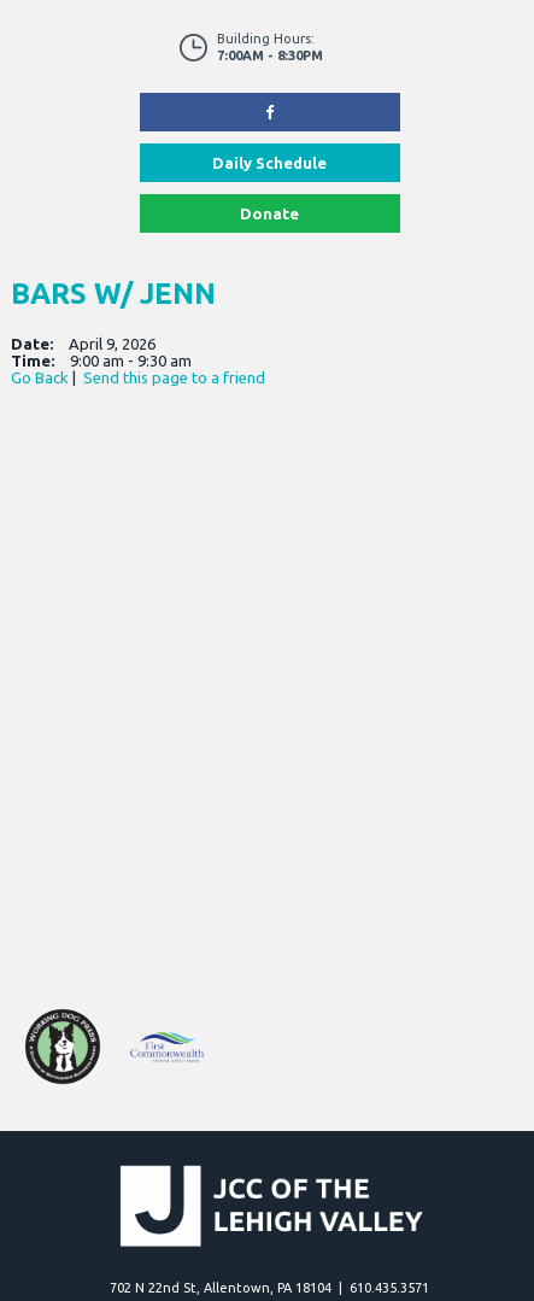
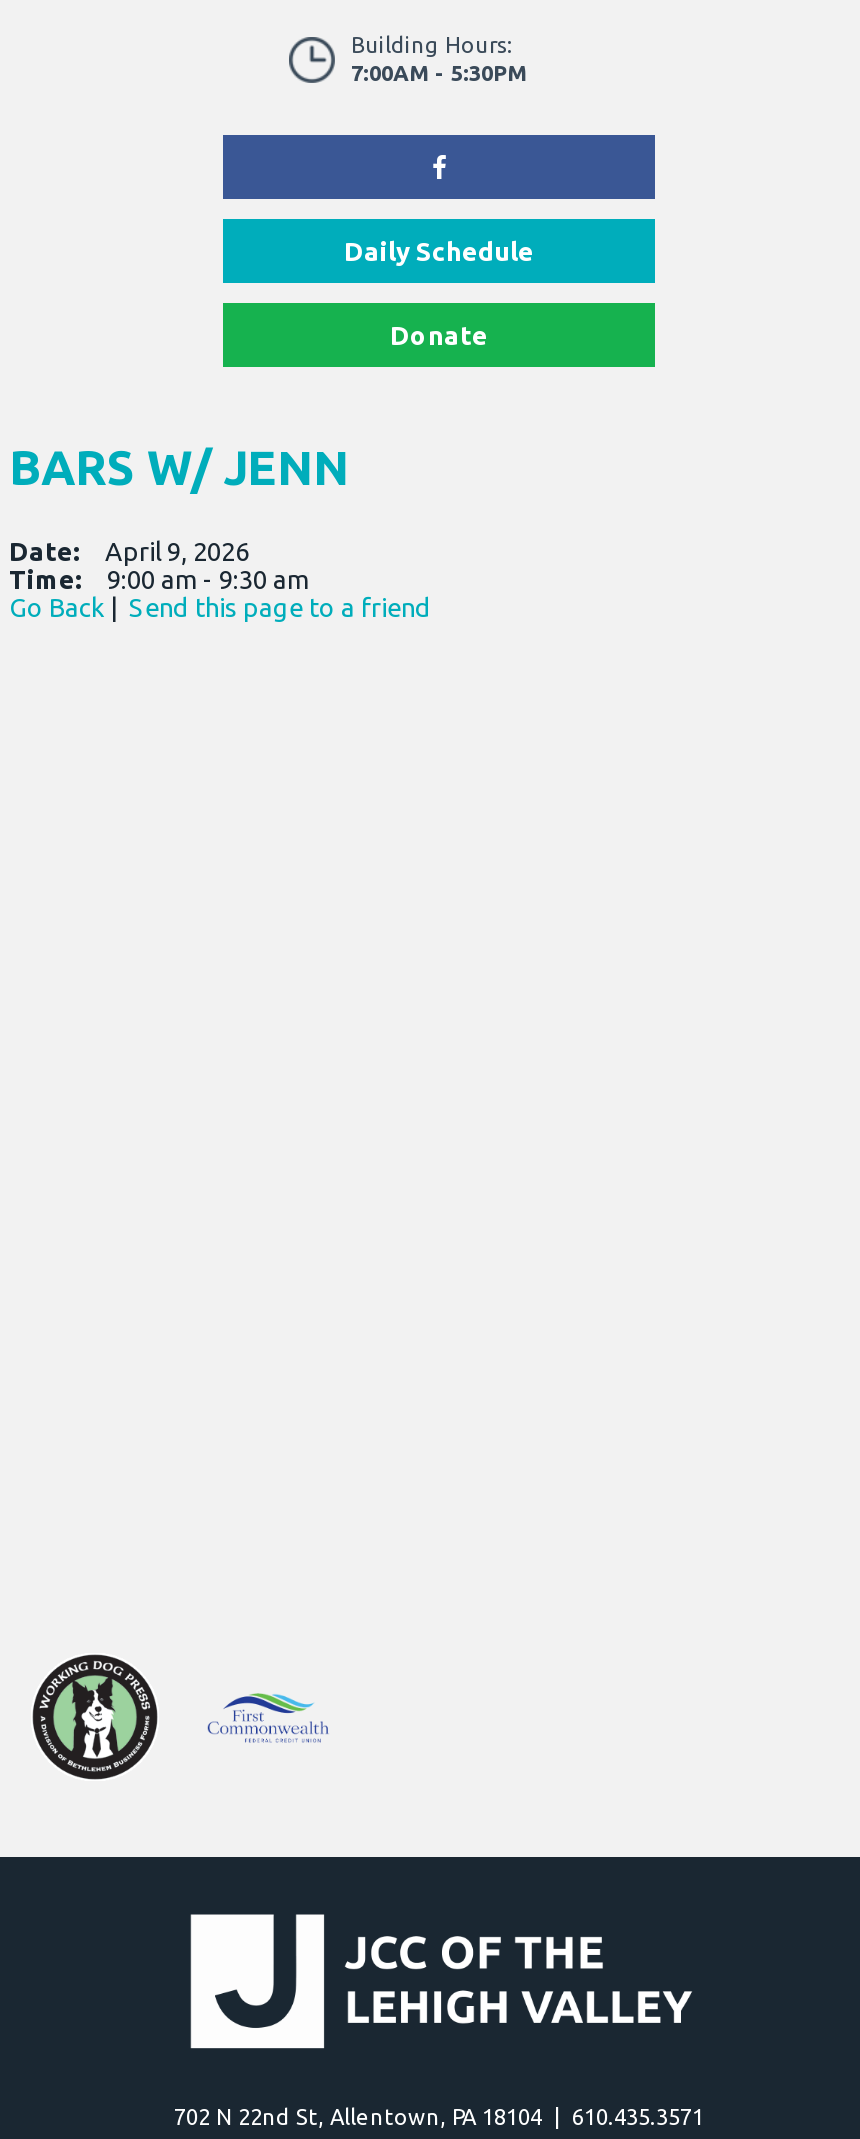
[217,48,323,63] 7:00AM - 8:30PM -> [351,61,527,85] 7:00AM - 5:30PM

